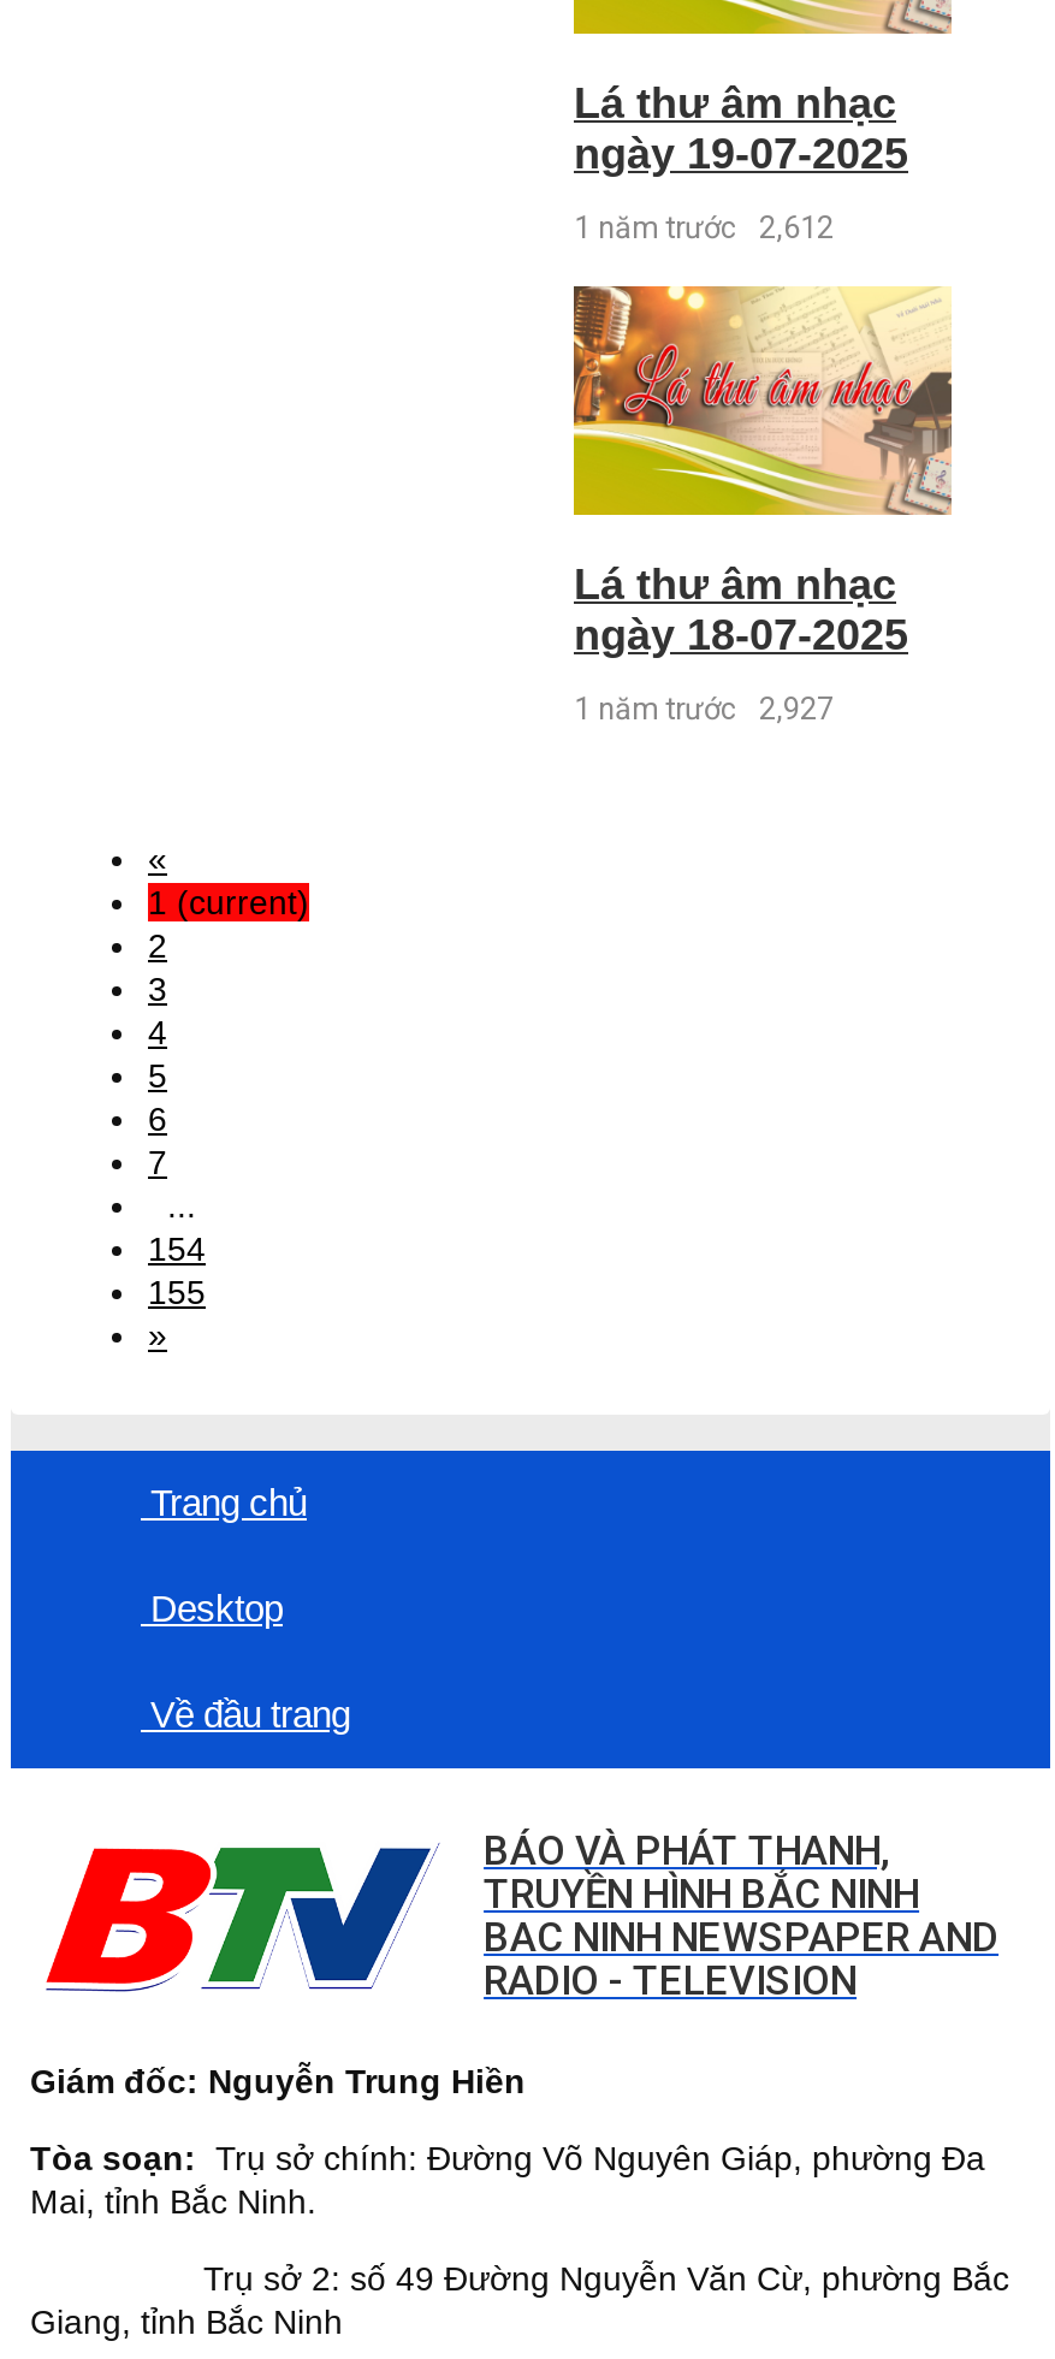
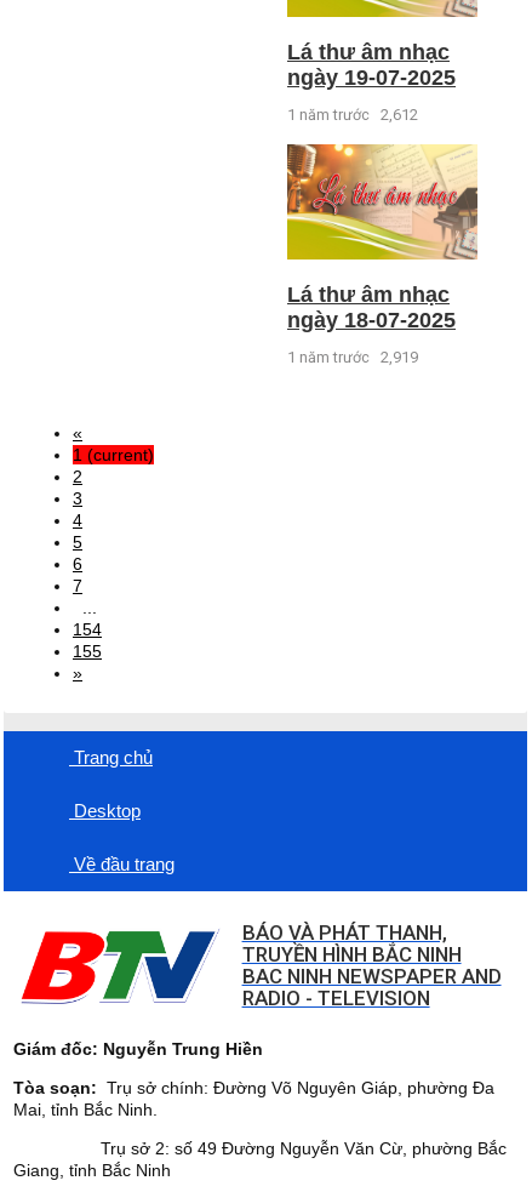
[574,690,834,727] 1 năm trước 2,927 -> [287,348,418,366] 1 năm trước 2,919

